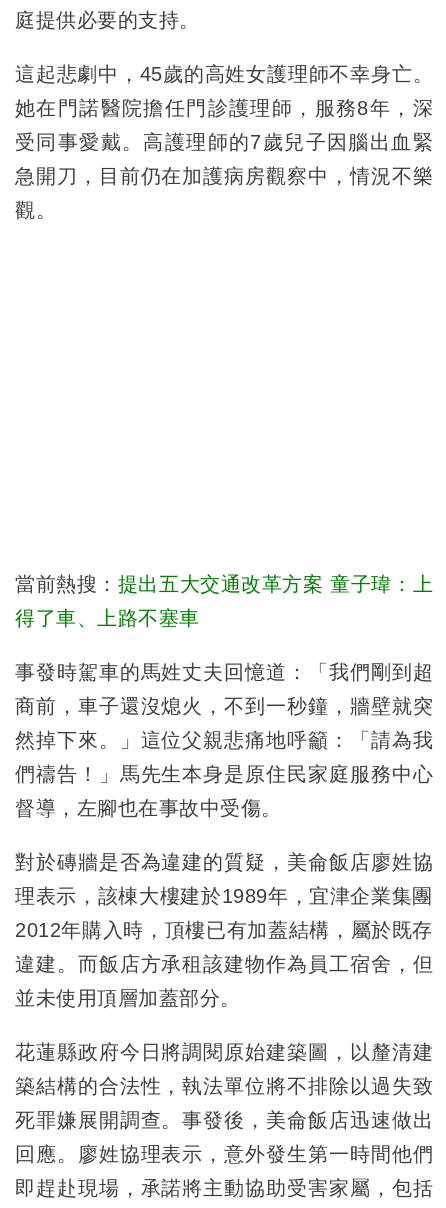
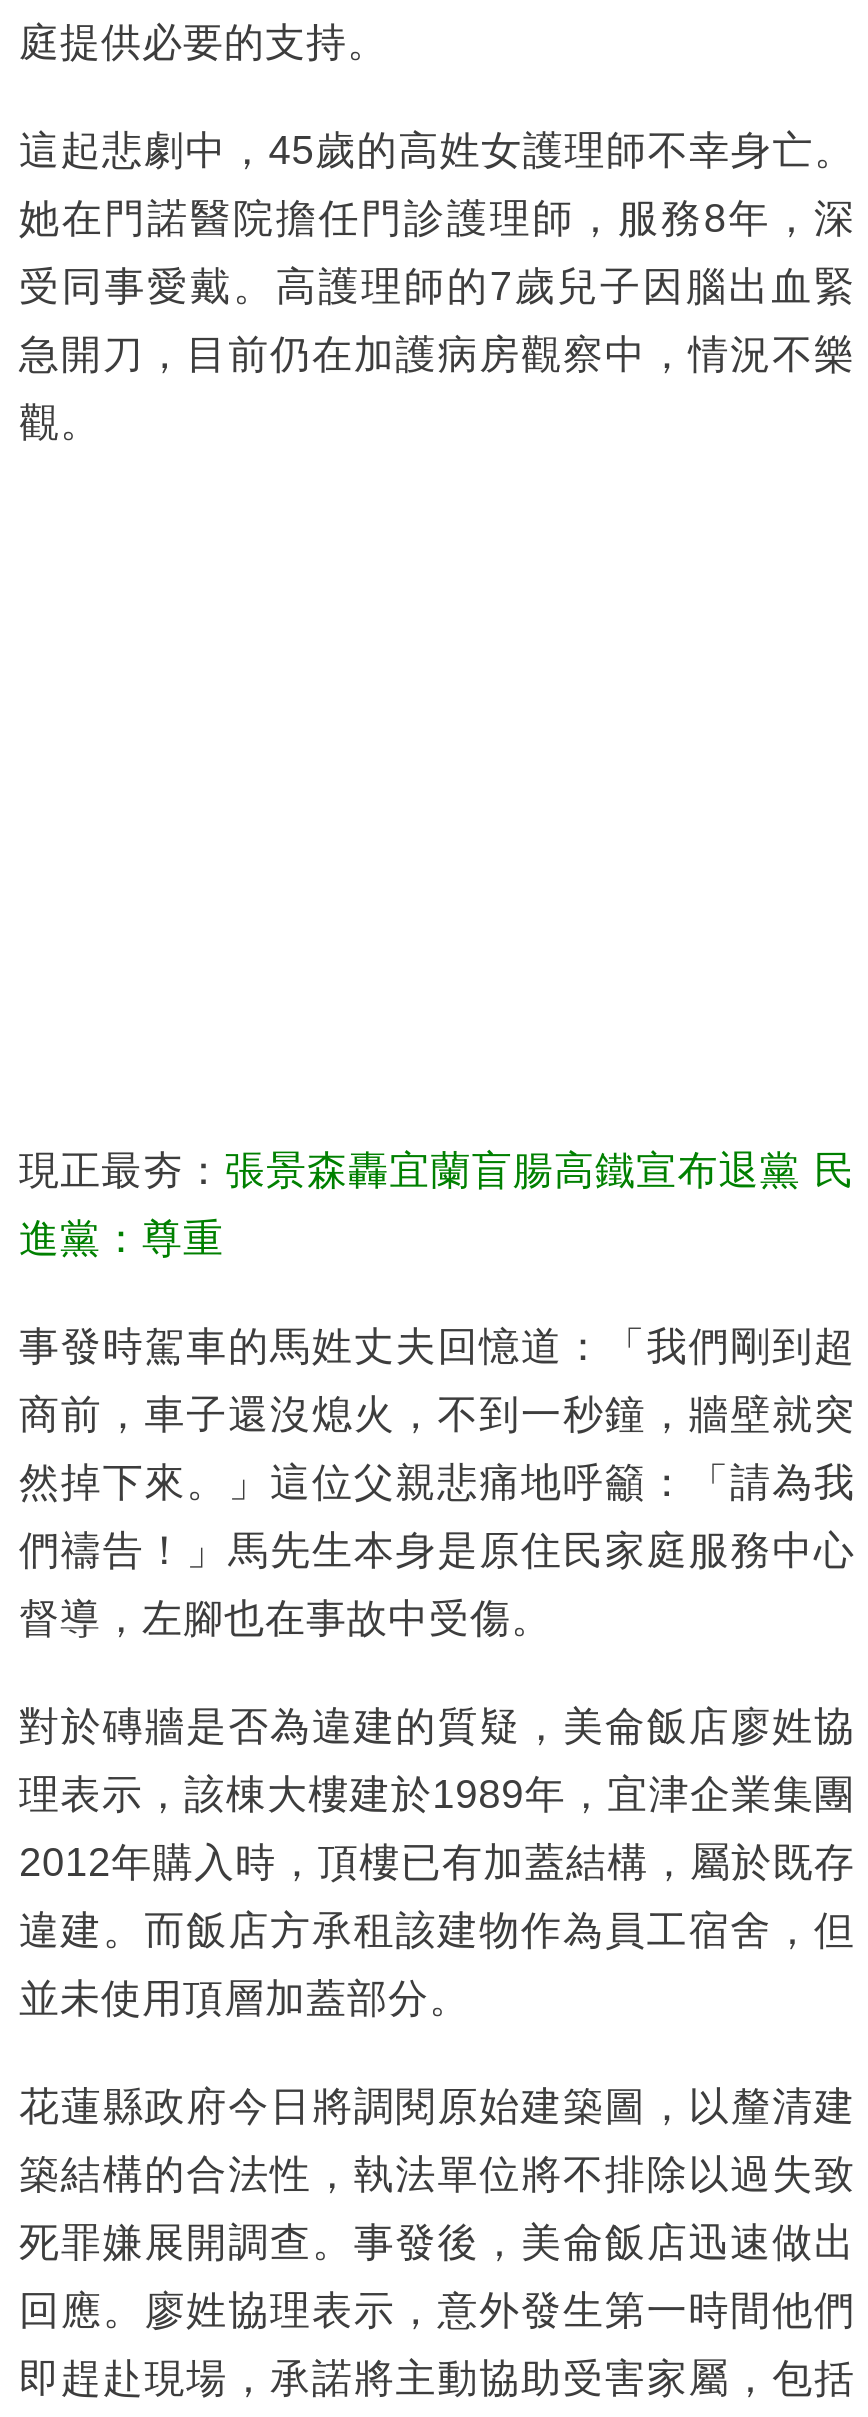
[15,573,433,595] 當前熱搜：提出五大交通改革方案 童子瑋：上 -> [19,1147,855,1191] 現正最夯：張景森轟宜蘭盲腸高鐵宣布退黨 民
[15,607,199,629] 得了車、上路不塞車 -> [19,1215,224,1259] 進黨：尊重

